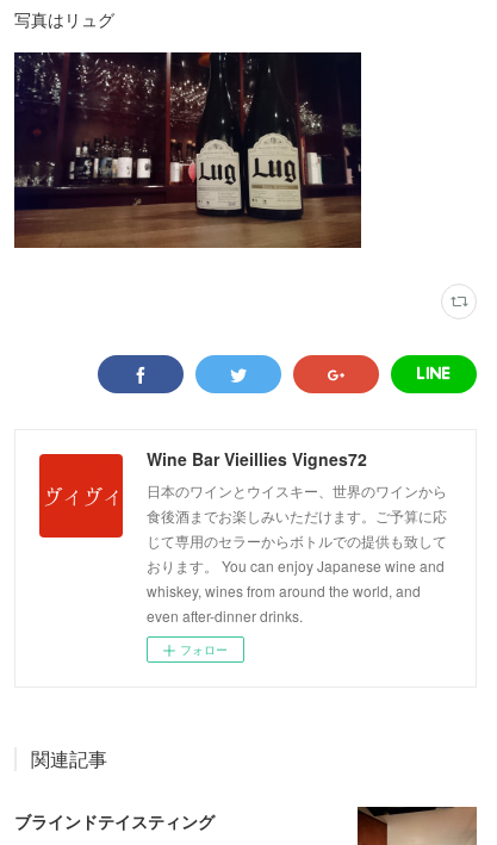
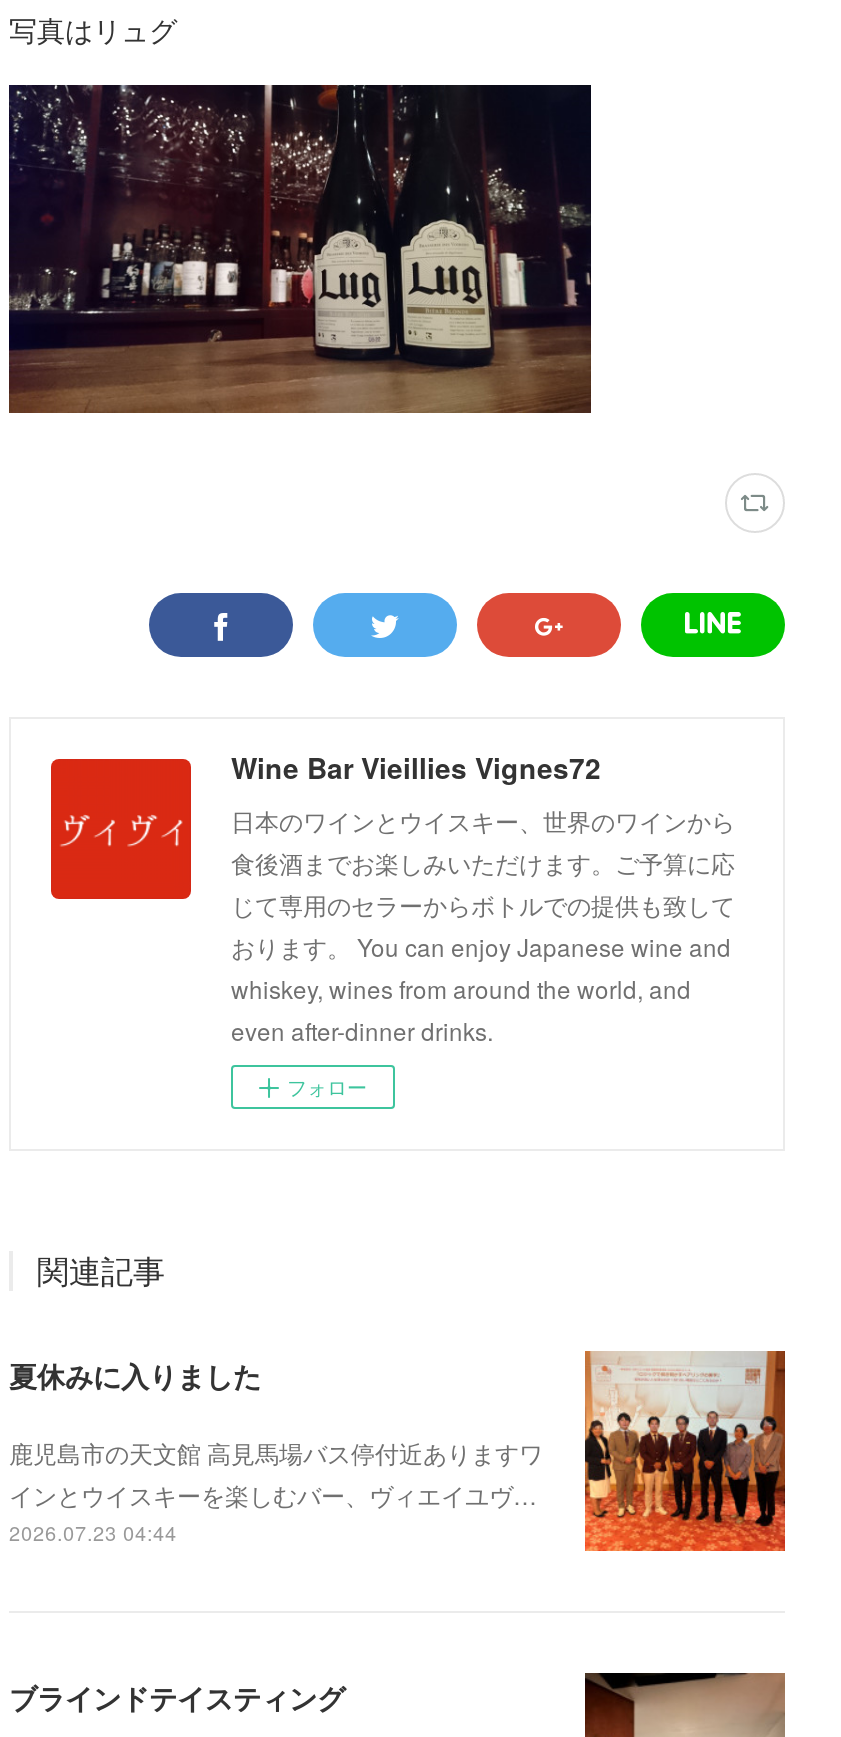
none -> [9,1349,785,1553] [image] | 夏休みに入りました | 鹿児島市の天文館 高見馬場バス停付近ありますワ | インとウイスキーを楽しむバー、ヴィエイユヴ… | 2026.07.23 04:44

